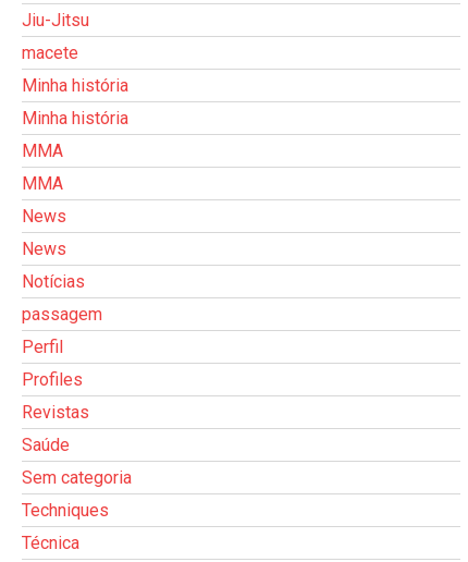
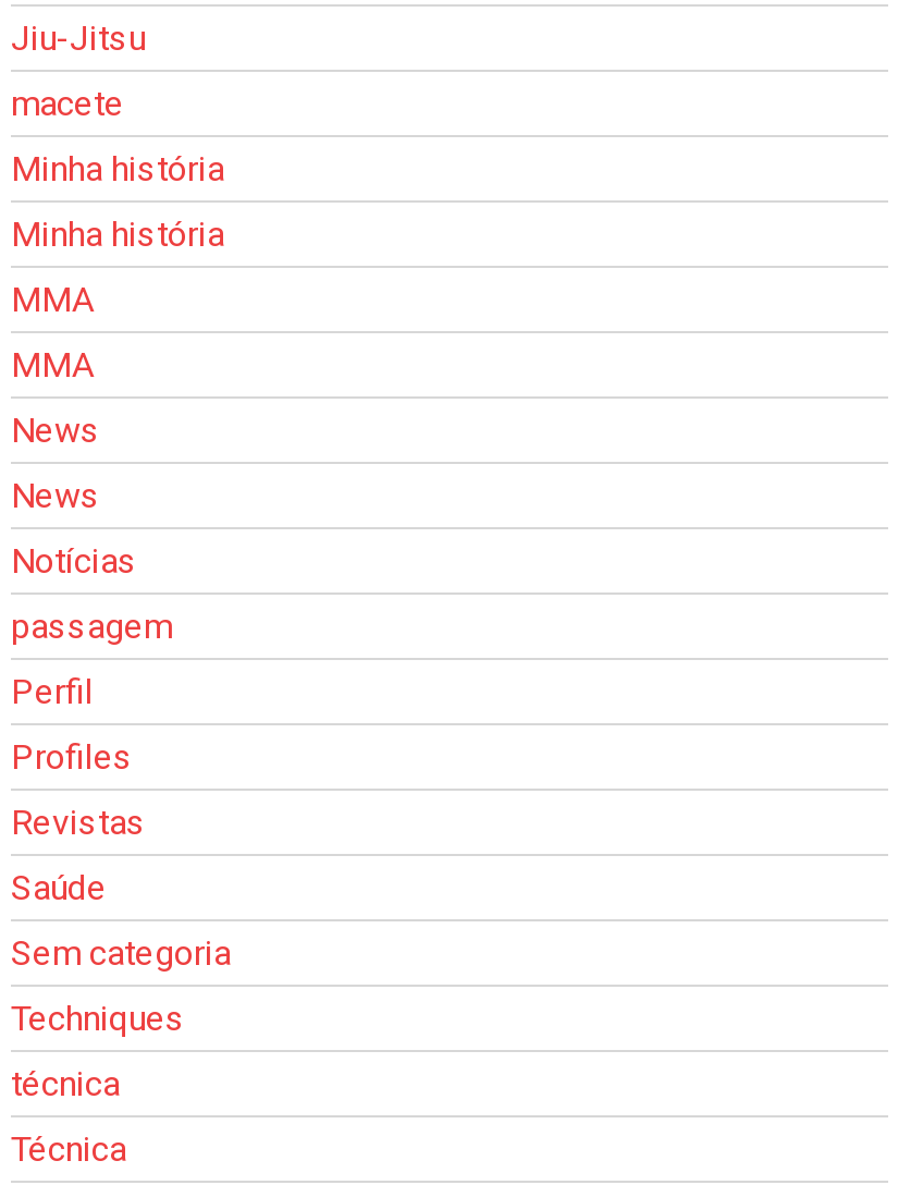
none -> [11,1062,120,1104] técnica

